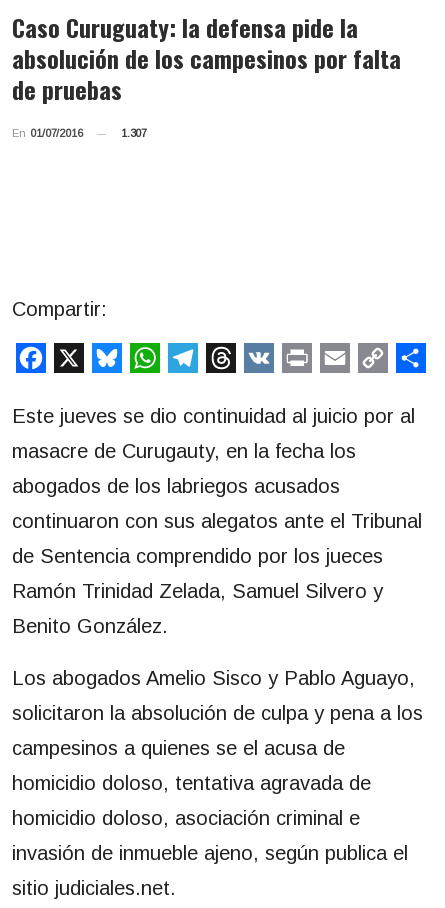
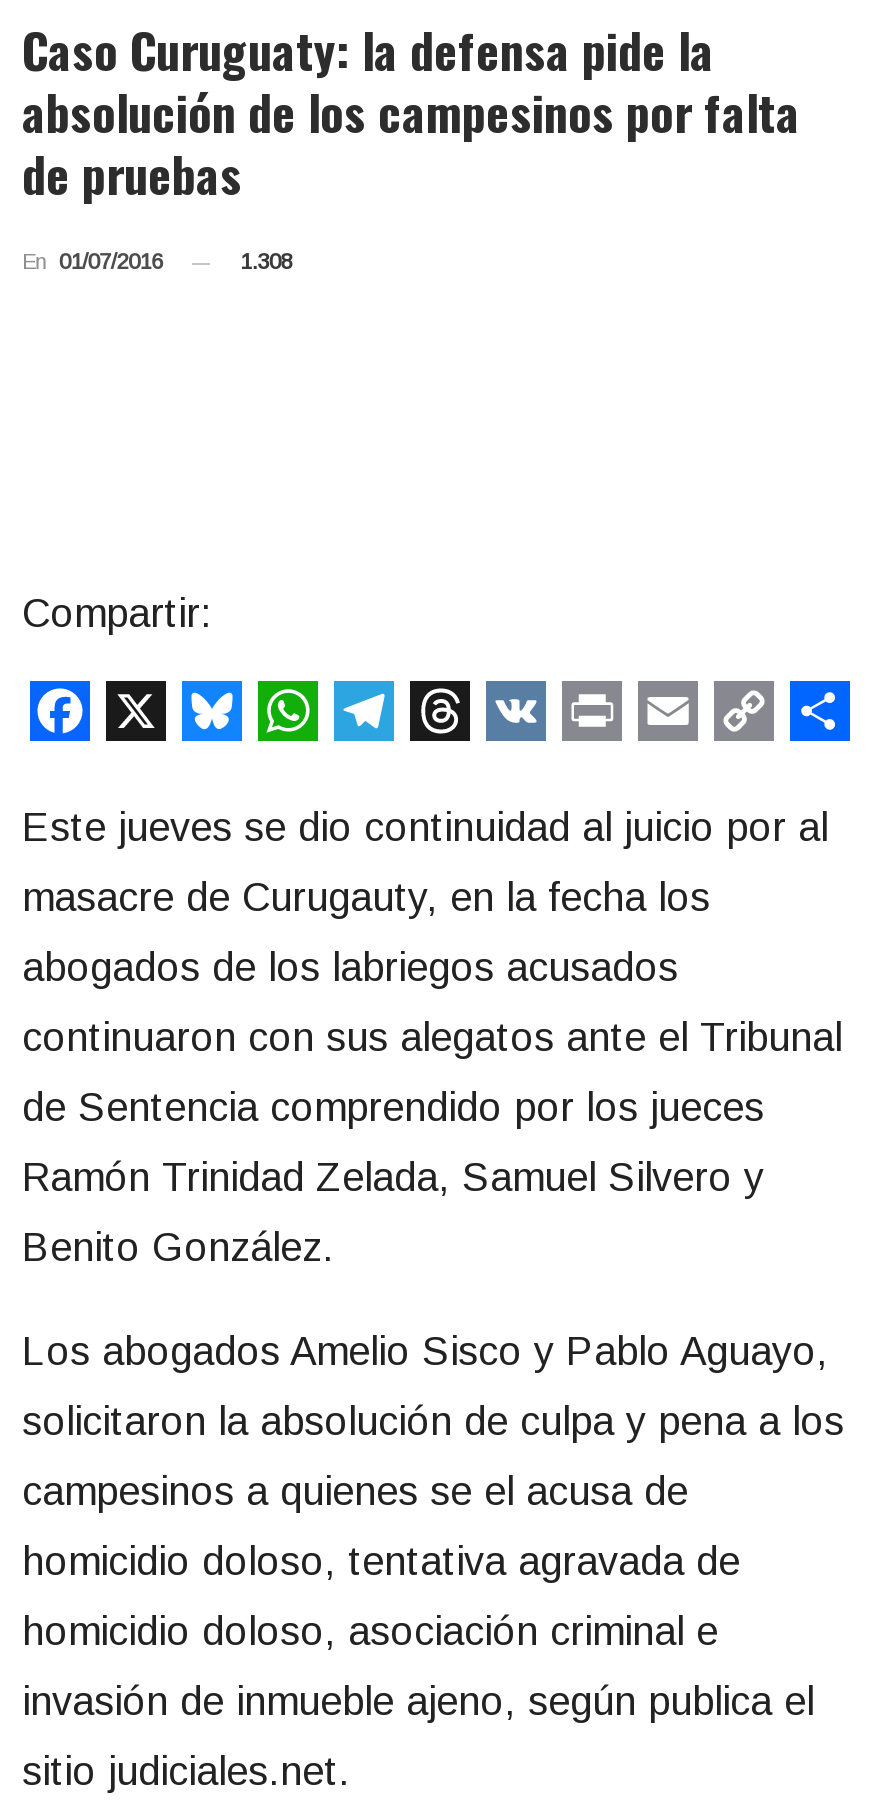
[118,127,147,139] 1.307 -> [234,250,292,274] 1.308

